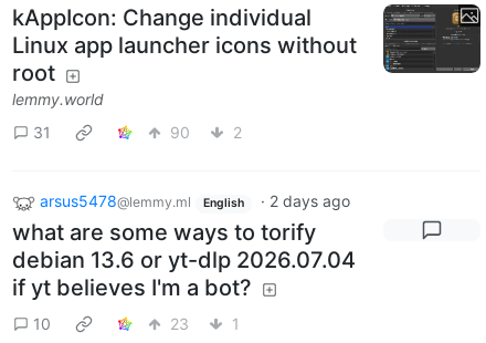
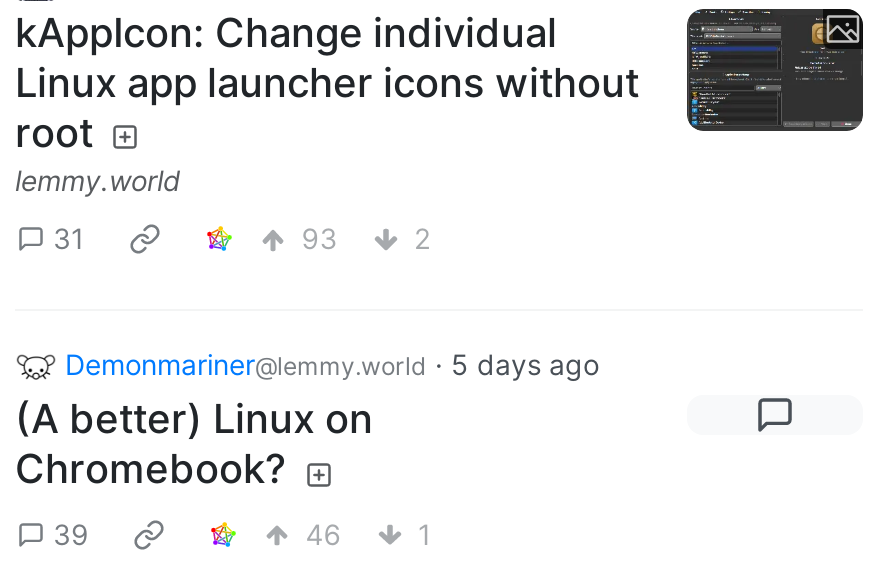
[170,123,190,142] 90 -> [301,222,337,256] 93
[12,192,356,301] arsus5478@lemmy.ml | English | · 2 days ago | what are some ways to torify | debian 13.6 or yt-dlp 2026.07.04 | if yt believes I'm a bot? -> [15,347,599,494] Demonmariner@lemmy.world · 5 days ago | (A better) Linux on | Chromebook?
[33,314,189,332] 10 | 23 -> [53,517,341,551] 39 | 46

